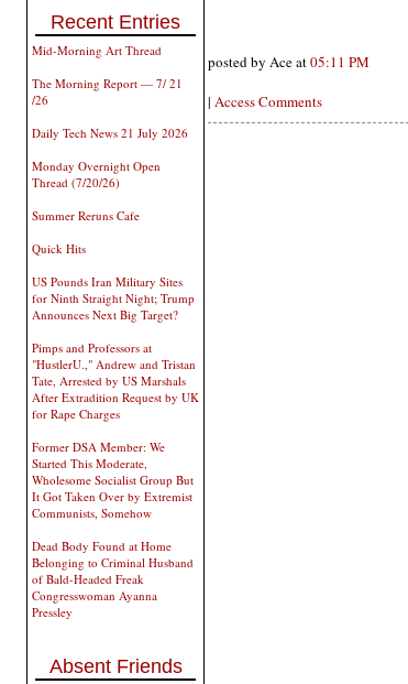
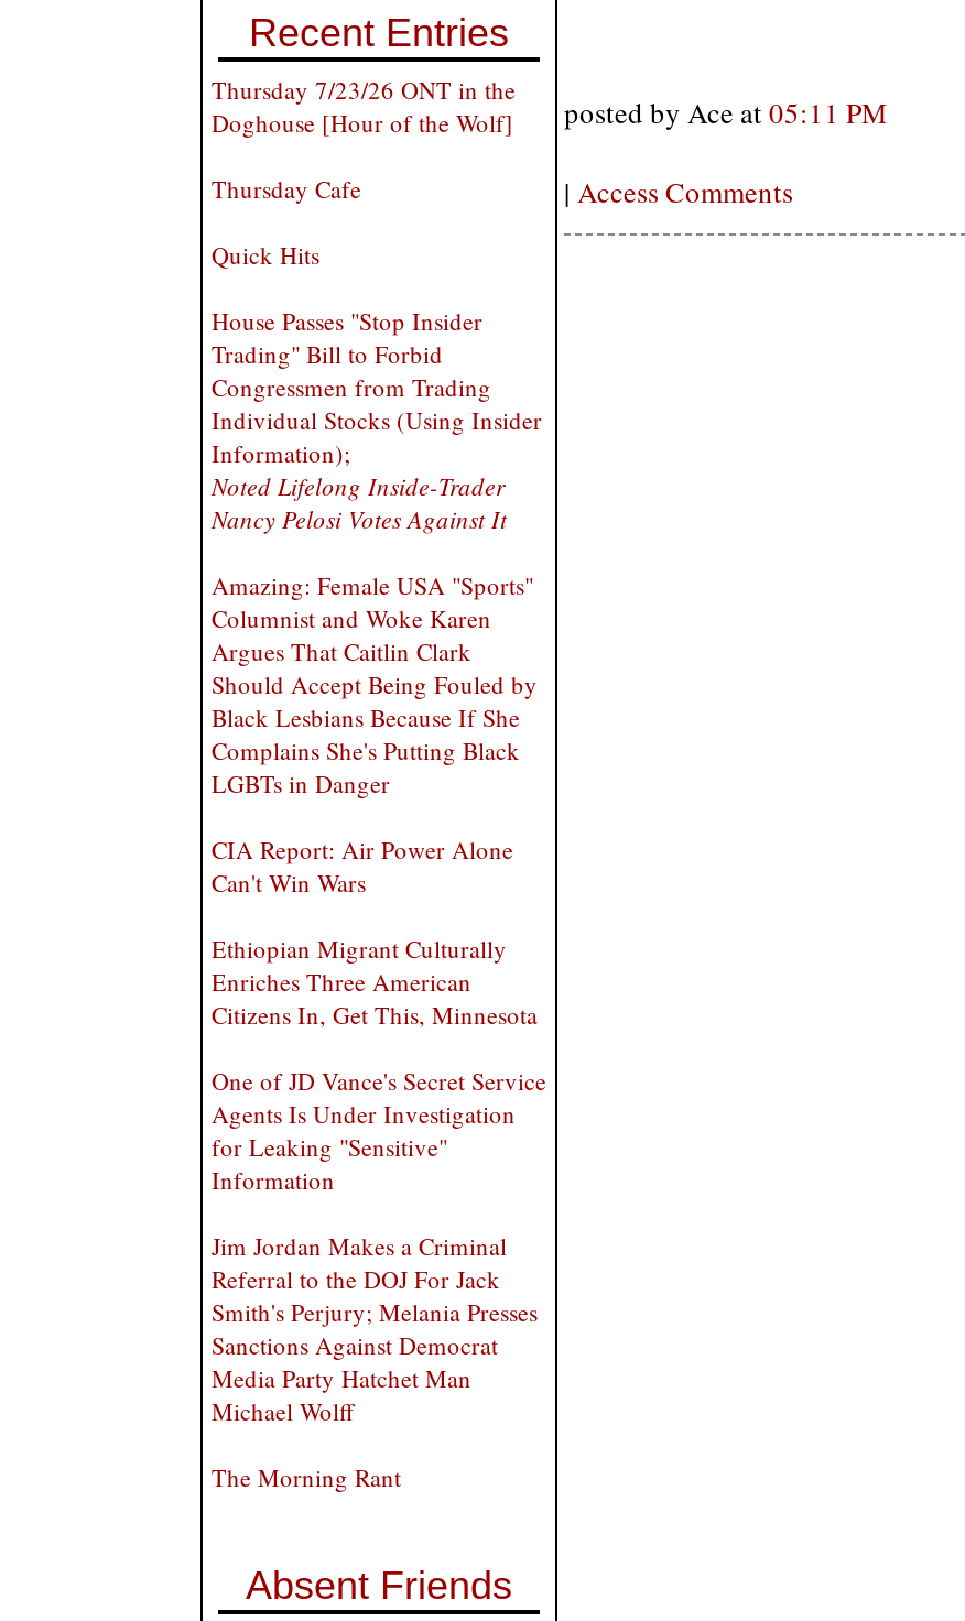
[32,42,188,224] Mid-Morning Art Thread | The Morning Report — 7/ 21 | /26 | Daily Tech News 21 July 2026 | Monday Overnight Open | Thread (7/20/26) | Summer Reruns Cafe -> [212,73,516,205] Thursday 7/23/26 ONT in the | Doghouse [Hour of the Wolf] | Thursday Cafe
moved [32,240,86,257] -> [212,238,319,271]: Quick Hits
[32,273,199,620] US Pounds Iran Military Sites | for Ninth Straight Night; Trump | Announces Next Big Target? | Pimps and Professors at | "HustlerU.," Andrew and Tristan | Tate, Arrested by US Marshals | After Extradition Request by UK | for Rape Charges | Former DSA Member: We | Started This Moderate, | Wholesome Socialist Group But | It Got Taken Over by Extremist | Communists, Somehow | Dead Body Found at Home | Belonging to Criminal Husband | of Bald-Headed Freak | Congresswoman Ayanna | Pressley -> [212,304,546,1493] House Passes "Stop Insider | Trading" Bill to Forbid | Congressmen from Trading | Individual Stocks (Using Insider | Information); | Noted Lifelong Inside-Trader | Nancy Pelosi Votes Against It | Amazing: Female USA "Sports" | Columnist and Woke Karen | Argues That Caitlin Clark | Should Accept Being Fouled by | Black Lesbians Because If She | Complains She's Putting Black | LGBTs in Danger | CIA Report: Air Power Alone | Can't Win Wars | Ethiopian Migrant Culturally | Enriches Three American | Citizens In, Get This, Minnesota | One of JD Vance's Secret Service | Agents Is Under Investigation | for Leaking "Sensitive" | Information | Jim Jordan Makes a Criminal | Referral to the DOJ For Jack | Smith's Perjury; Melania Presses | Sanctions Against Democrat | Media Party Hatchet Man | Michael Wolff | The Morning Rant

